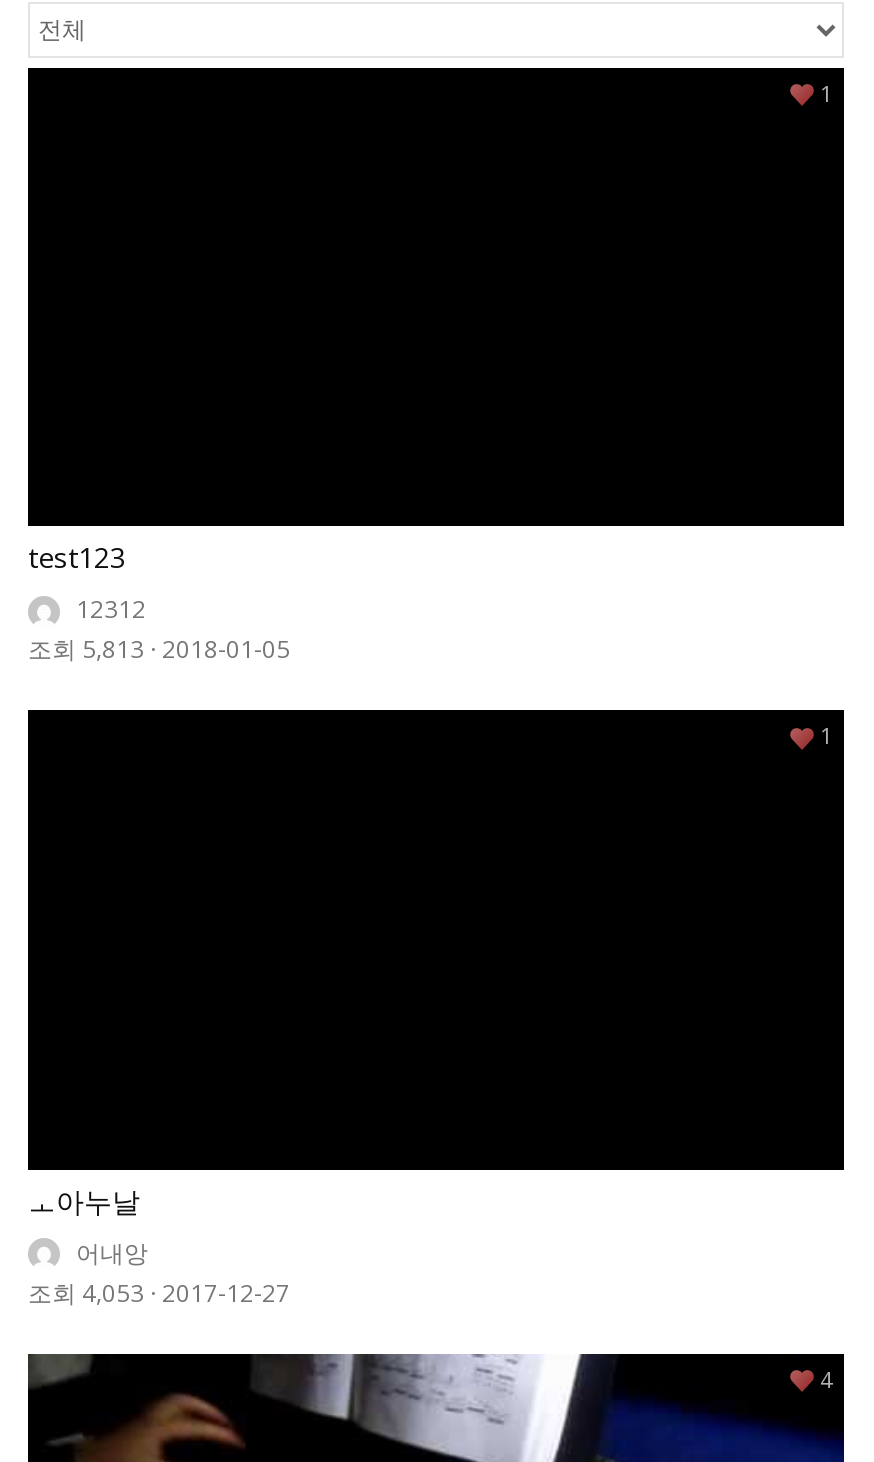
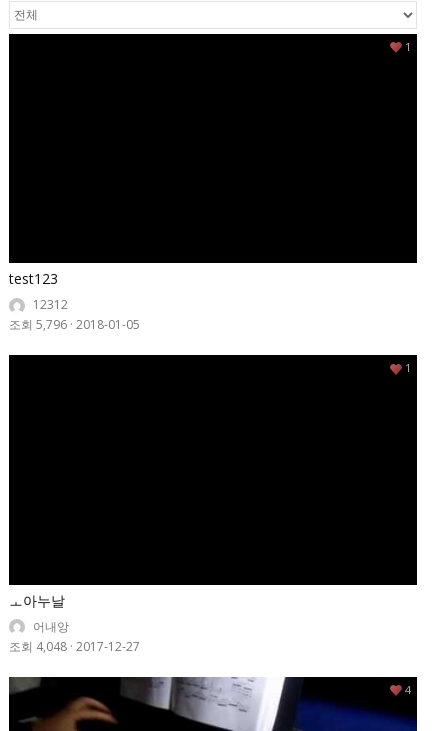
[28,632,290,666] 조회 5,813 · 2018-01-05 -> [9,316,140,333] 조회 5,796 · 2018-01-05
[28,1275,290,1309] 조회 4,053 · 2017-12-27 -> [9,638,140,655] 조회 4,048 · 2017-12-27

